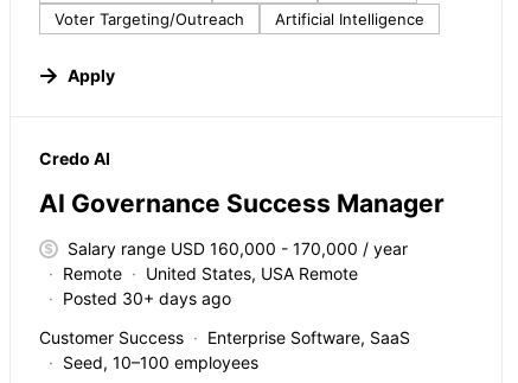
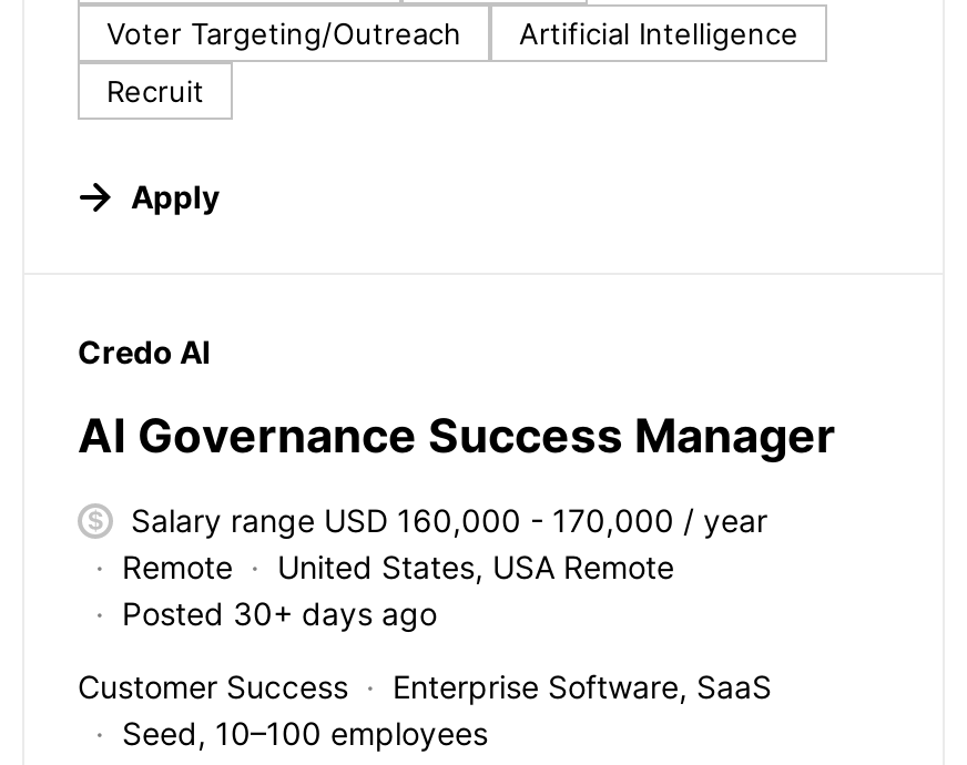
none -> [106,73,204,109] Recruit

